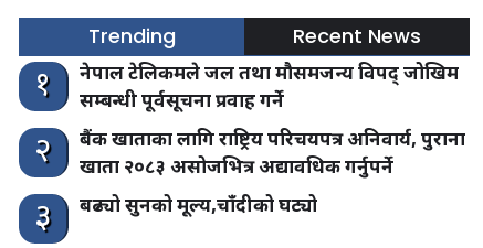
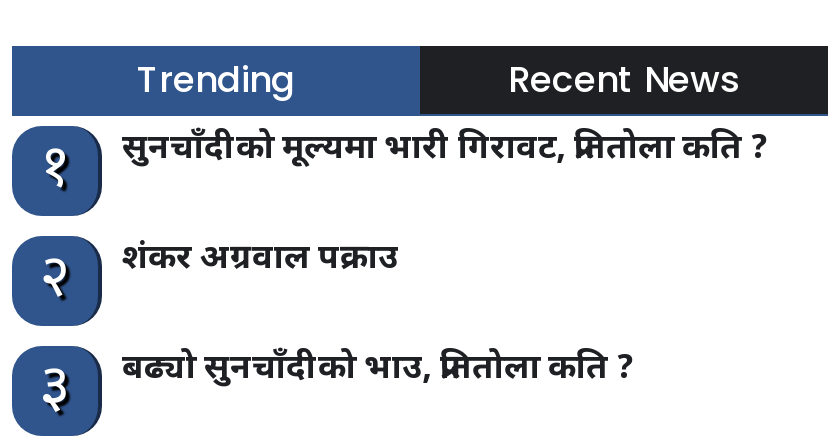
[80,63,459,115] नेपाल टेलिकमले जल तथा मौसमजन्य विपद् जोखिम | सम्बन्धी पूर्वसूचना प्रवाह गर्ने -> [122,127,770,171] सुनचाँदीको मूल्यमा भारी गिरावट, प्रतितोला कति ?
[80,129,465,181] बैंक खाताका लागि राष्ट्रिय परिचयपत्र अनिवार्य, पुराना | खाता २०८३ असोजभित्र अद्यावधिक गर्नुपर्ने -> [122,237,398,281] शंकर अग्रवाल पक्राउ
[80,195,317,219] बढ्यो सुनको मूल्य,चाँदीको घट्यो -> [122,347,636,391] बढ्यो सुनचाँदीको भाउ, प्रतितोला कति ?

